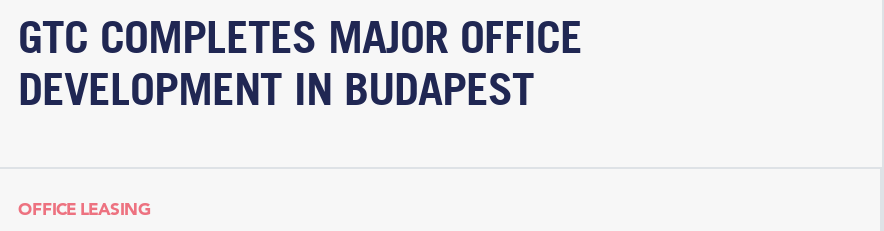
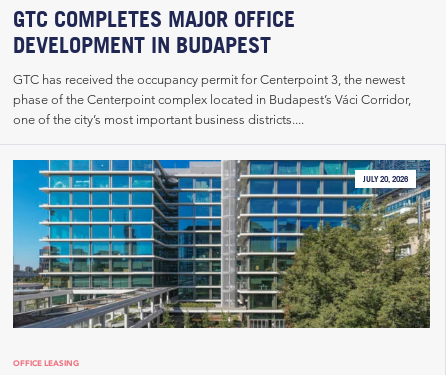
none -> [12,159,431,329] [image] | JULY 20, 2026
none -> [13,71,411,127] GTC has received the occupancy permit for Centerpoint 3, the newest | phase of the Centerpoint complex located in Budapest’s Váci Corridor, | one of the city’s most important business districts....

